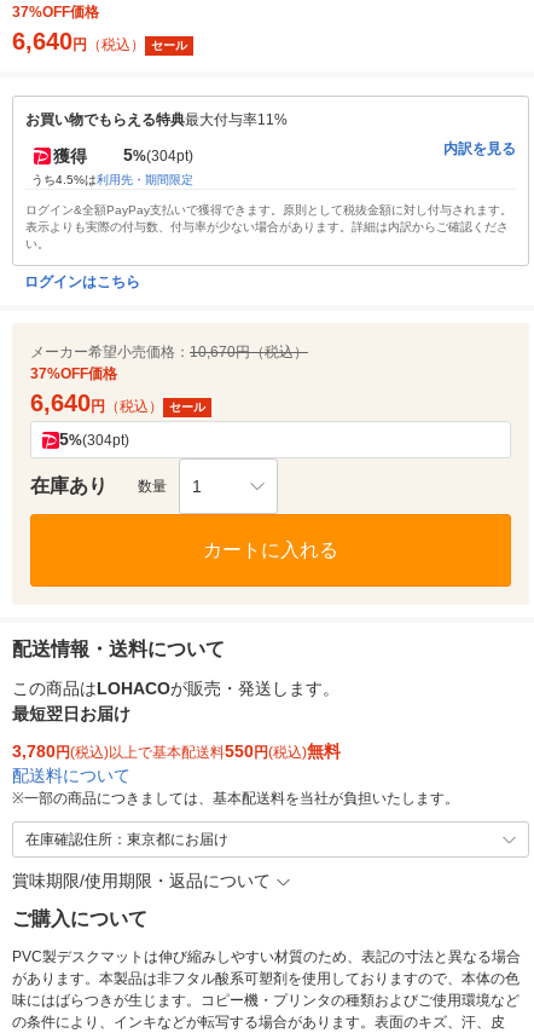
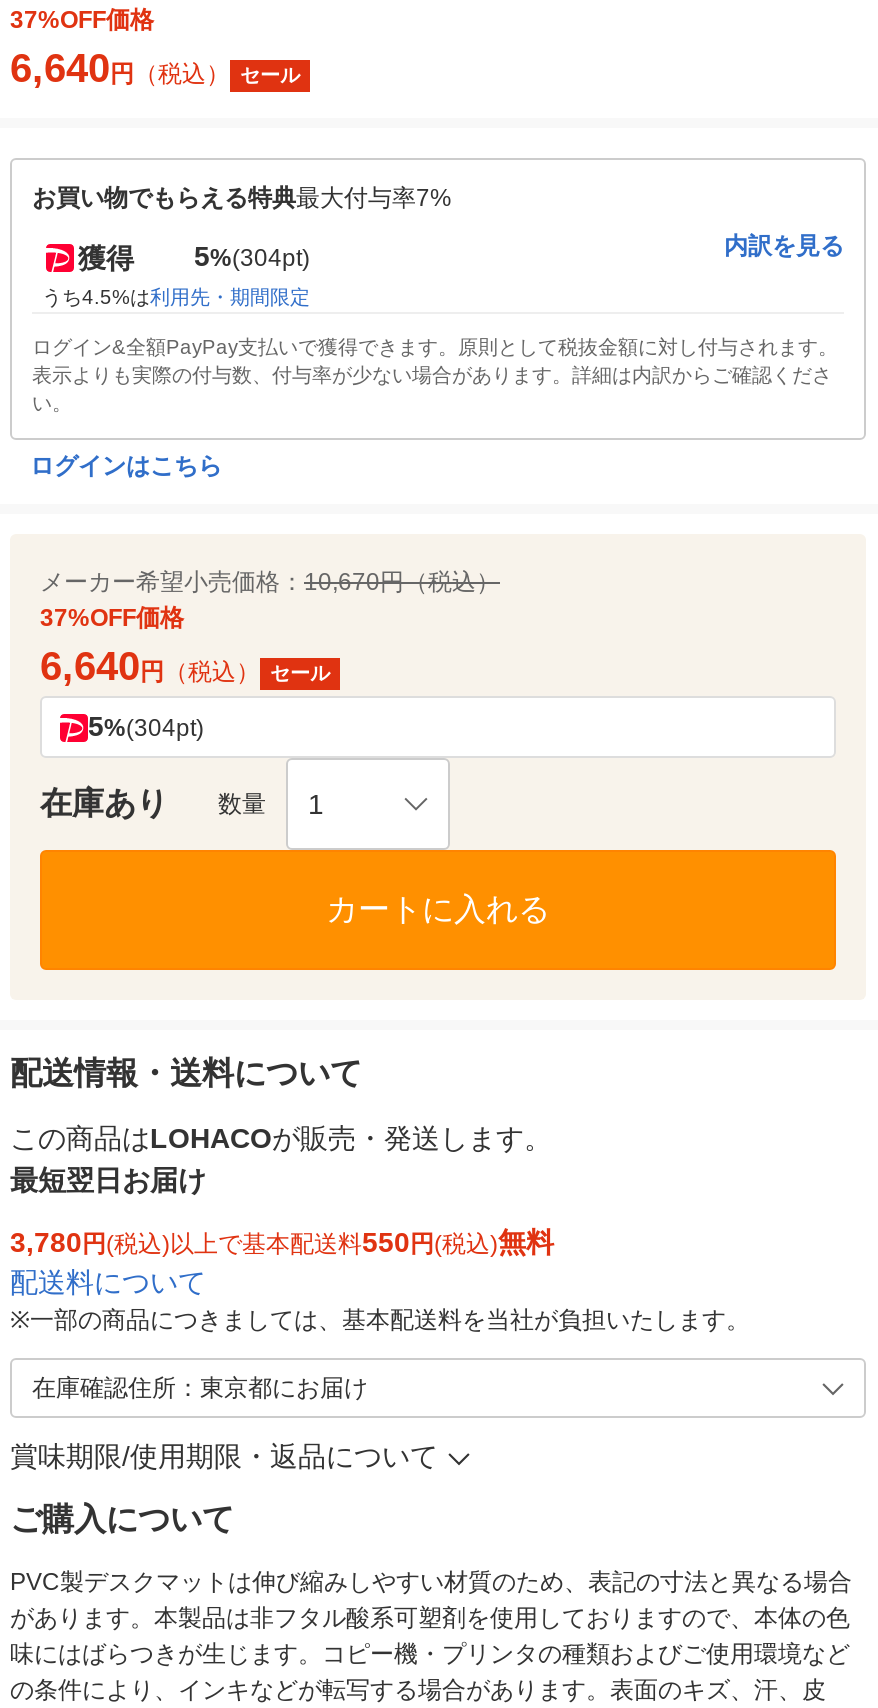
[25,112,288,129] お買い物でもらえる特典最大付与率11% -> [32,185,452,213] お買い物でもらえる特典最大付与率7%

